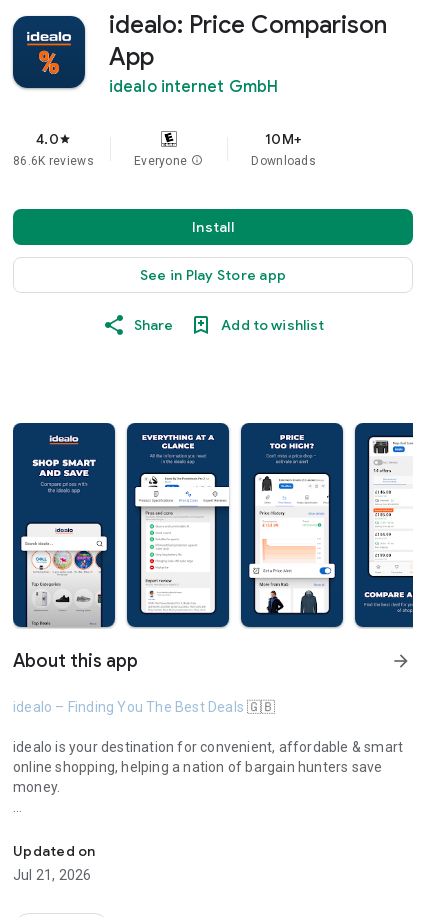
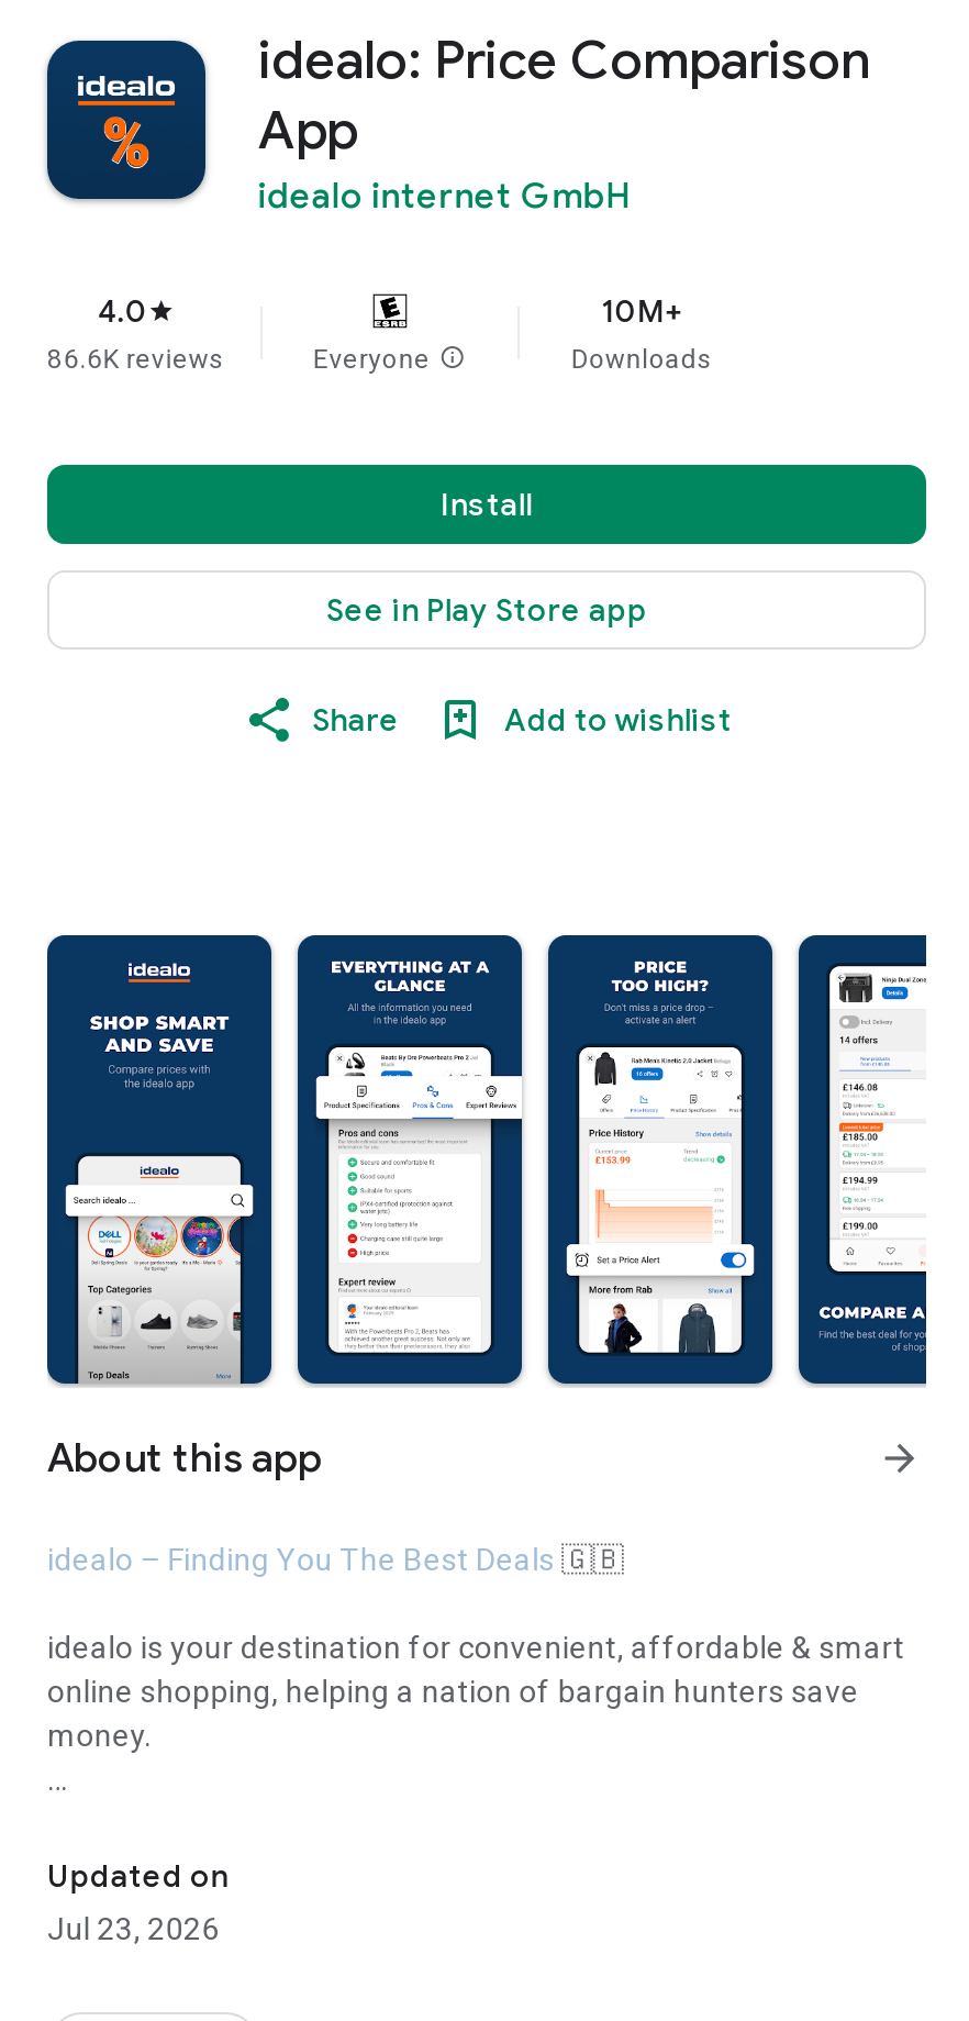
[13,867,91,883] Jul 21, 2026 -> [47,1911,220,1946] Jul 23, 2026

